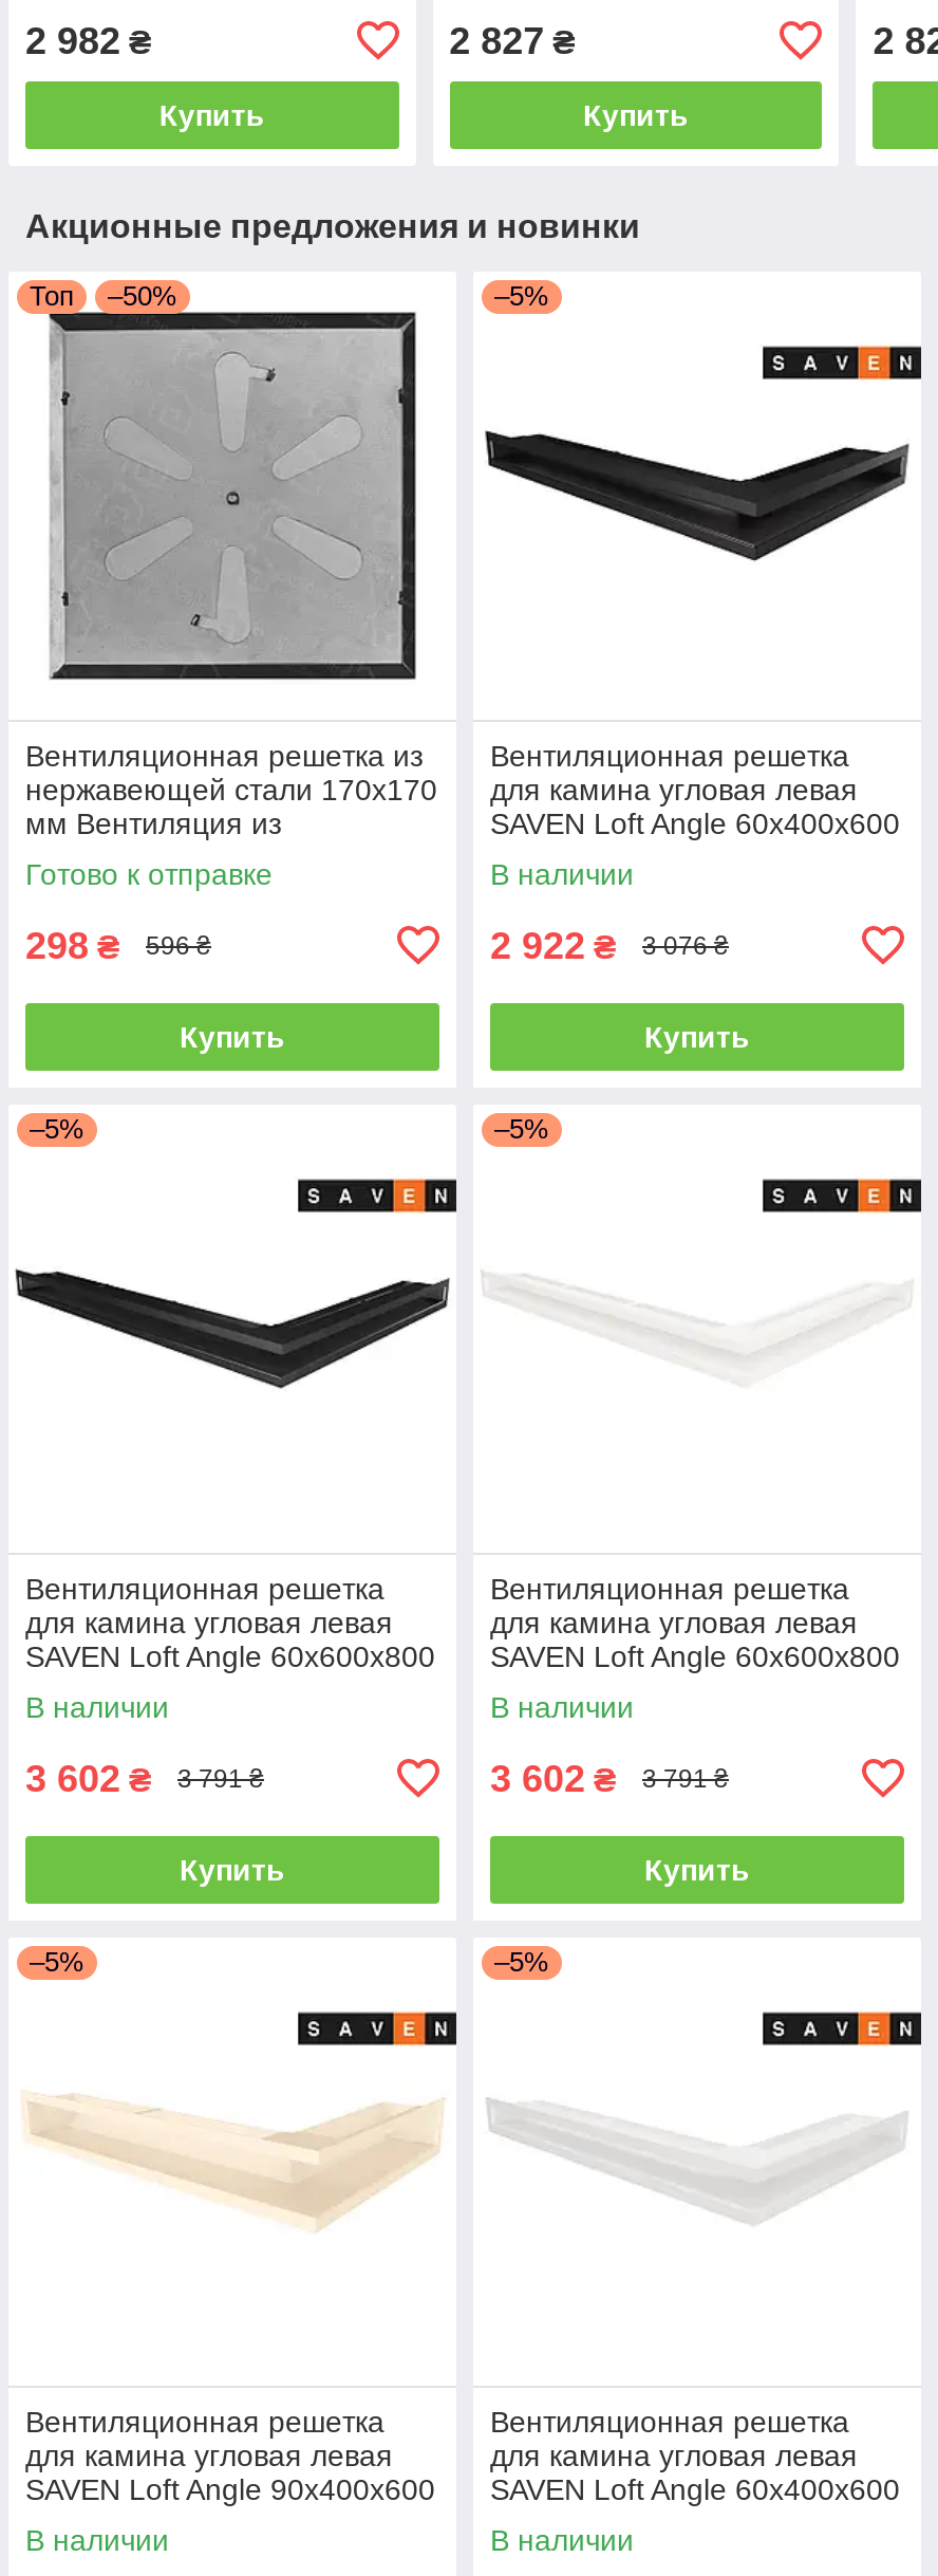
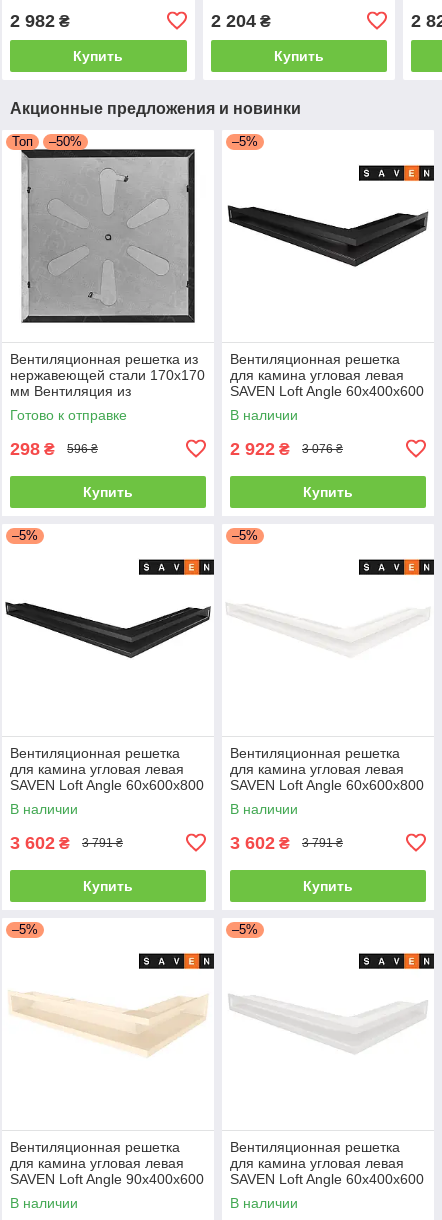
[449,20,576,62] 2 827 ₴ -> [211,11,271,31] 2 204 ₴

